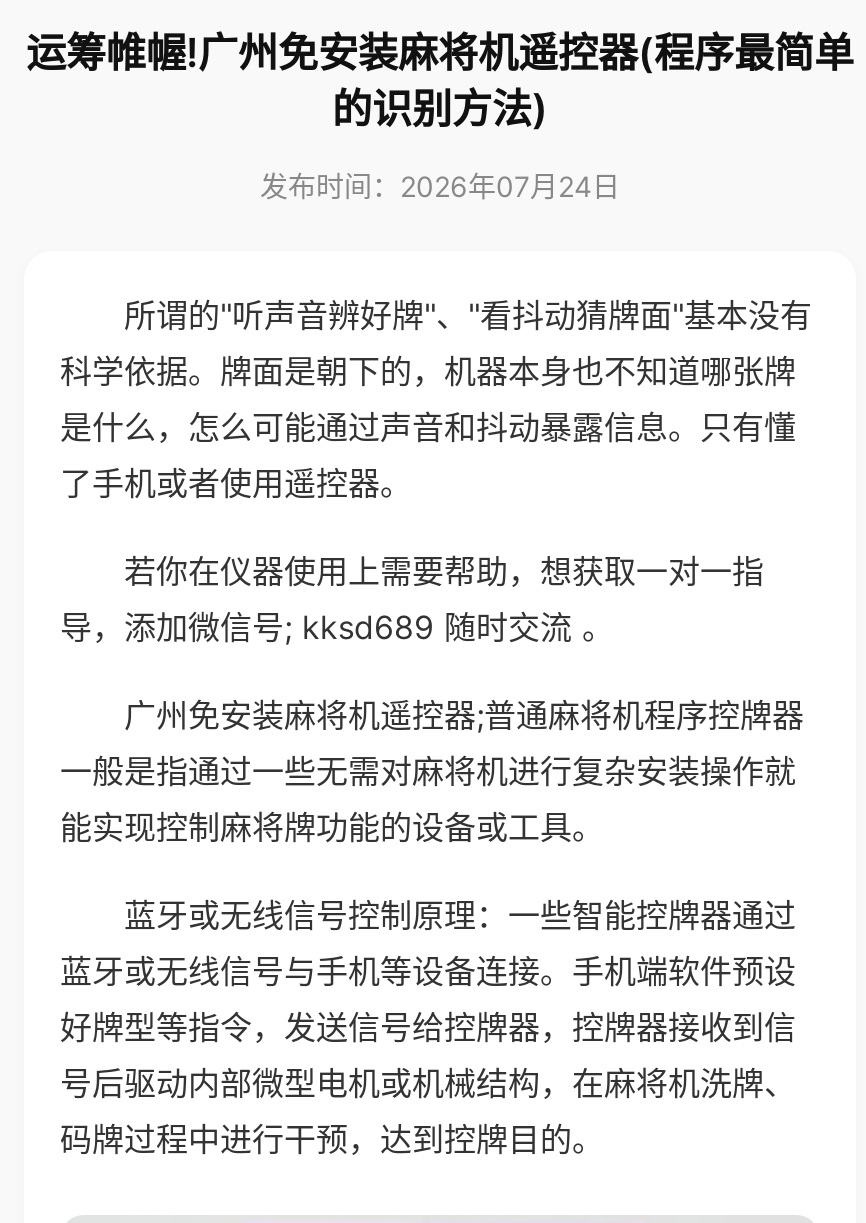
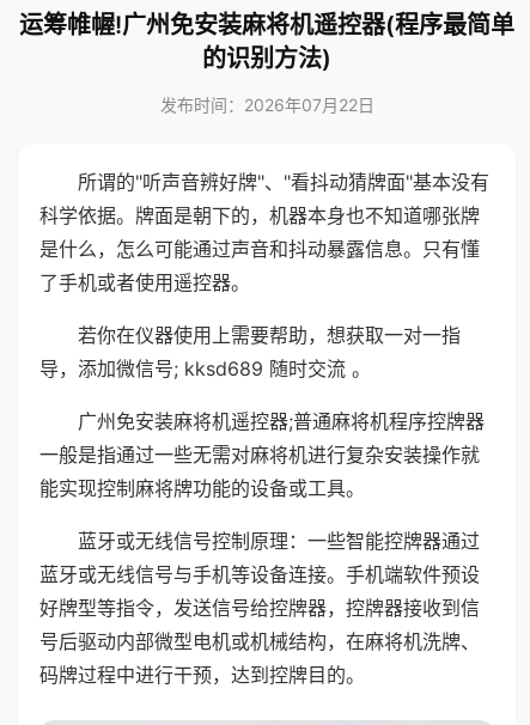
[260,169,620,203] 发布时间：2026年07月24日 -> [160,95,374,115] 发布时间：2026年07月22日

